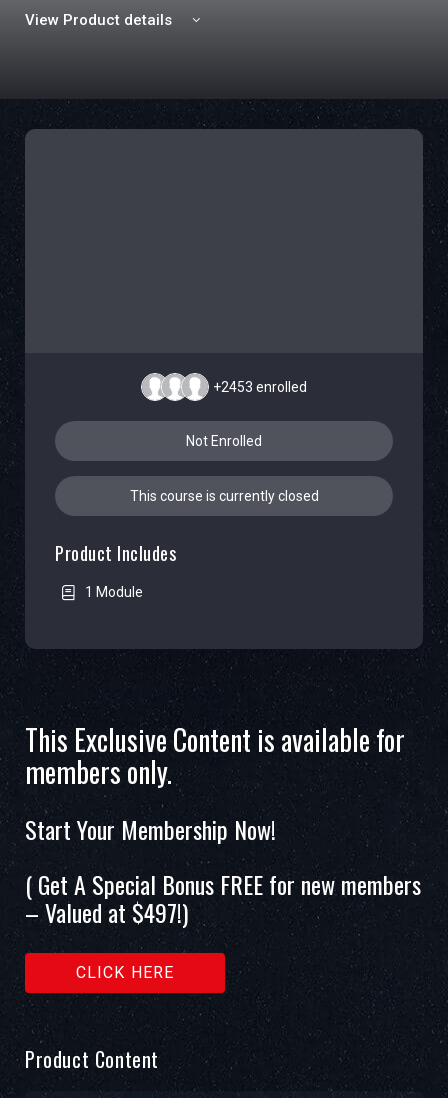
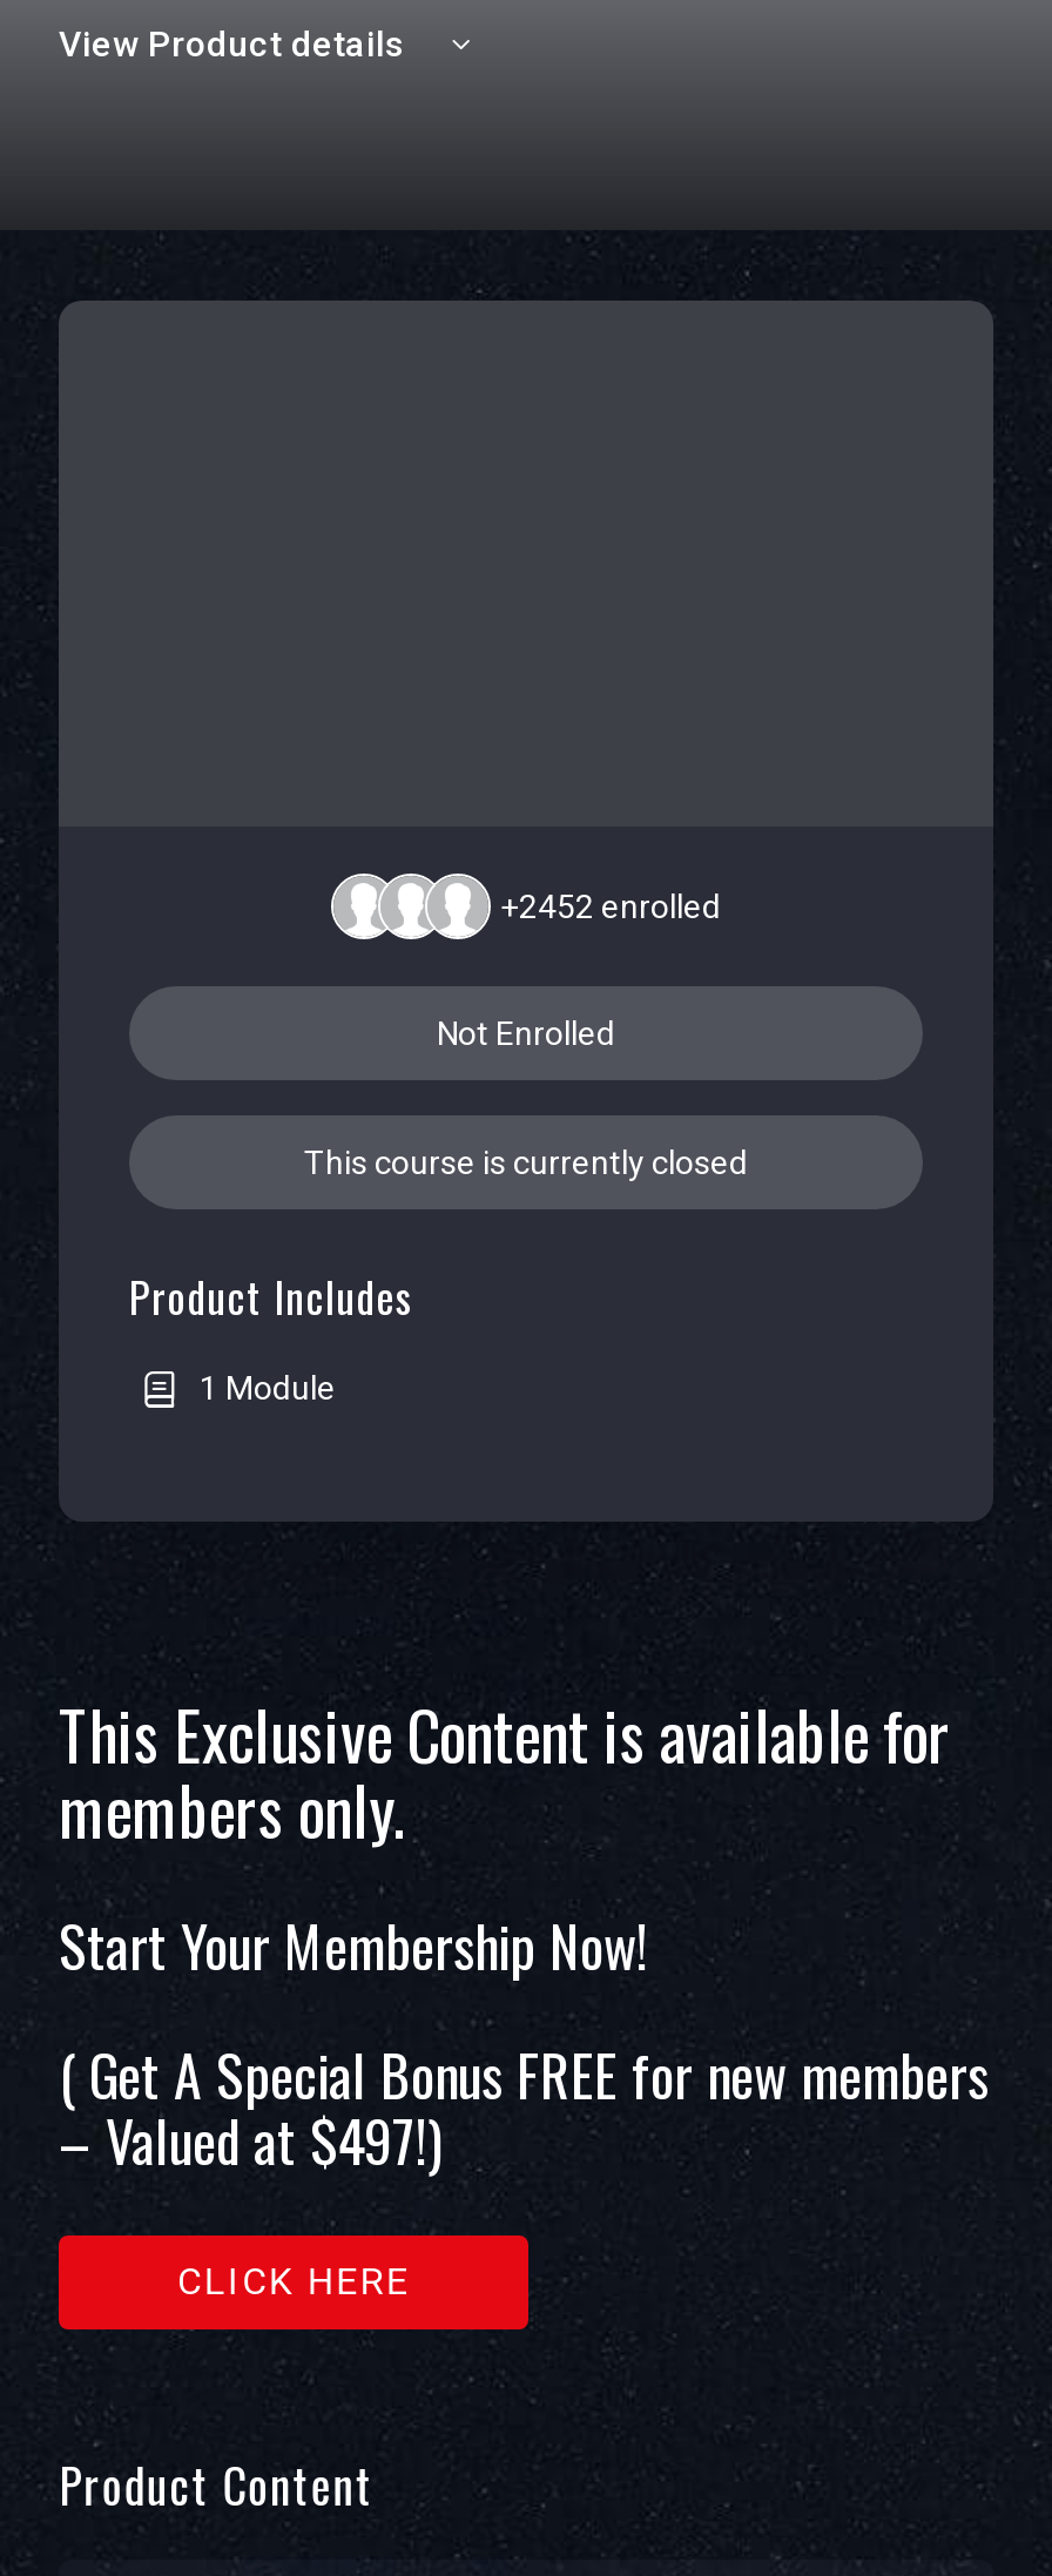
[213,379,307,395] +2453 enrolled -> [500,887,721,925] +2452 enrolled

